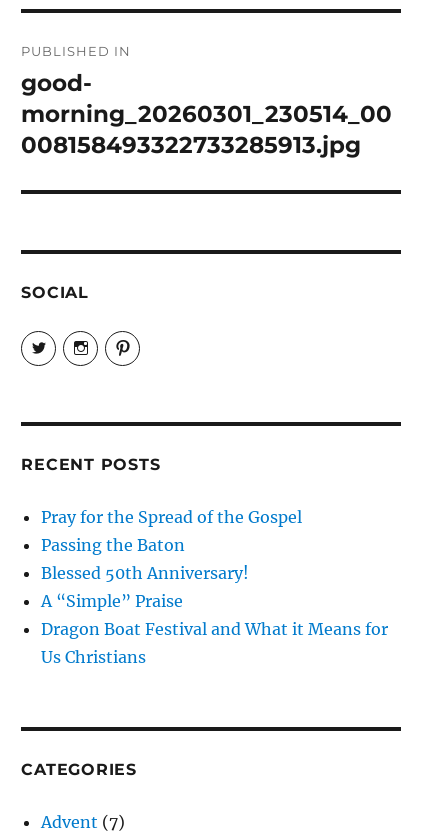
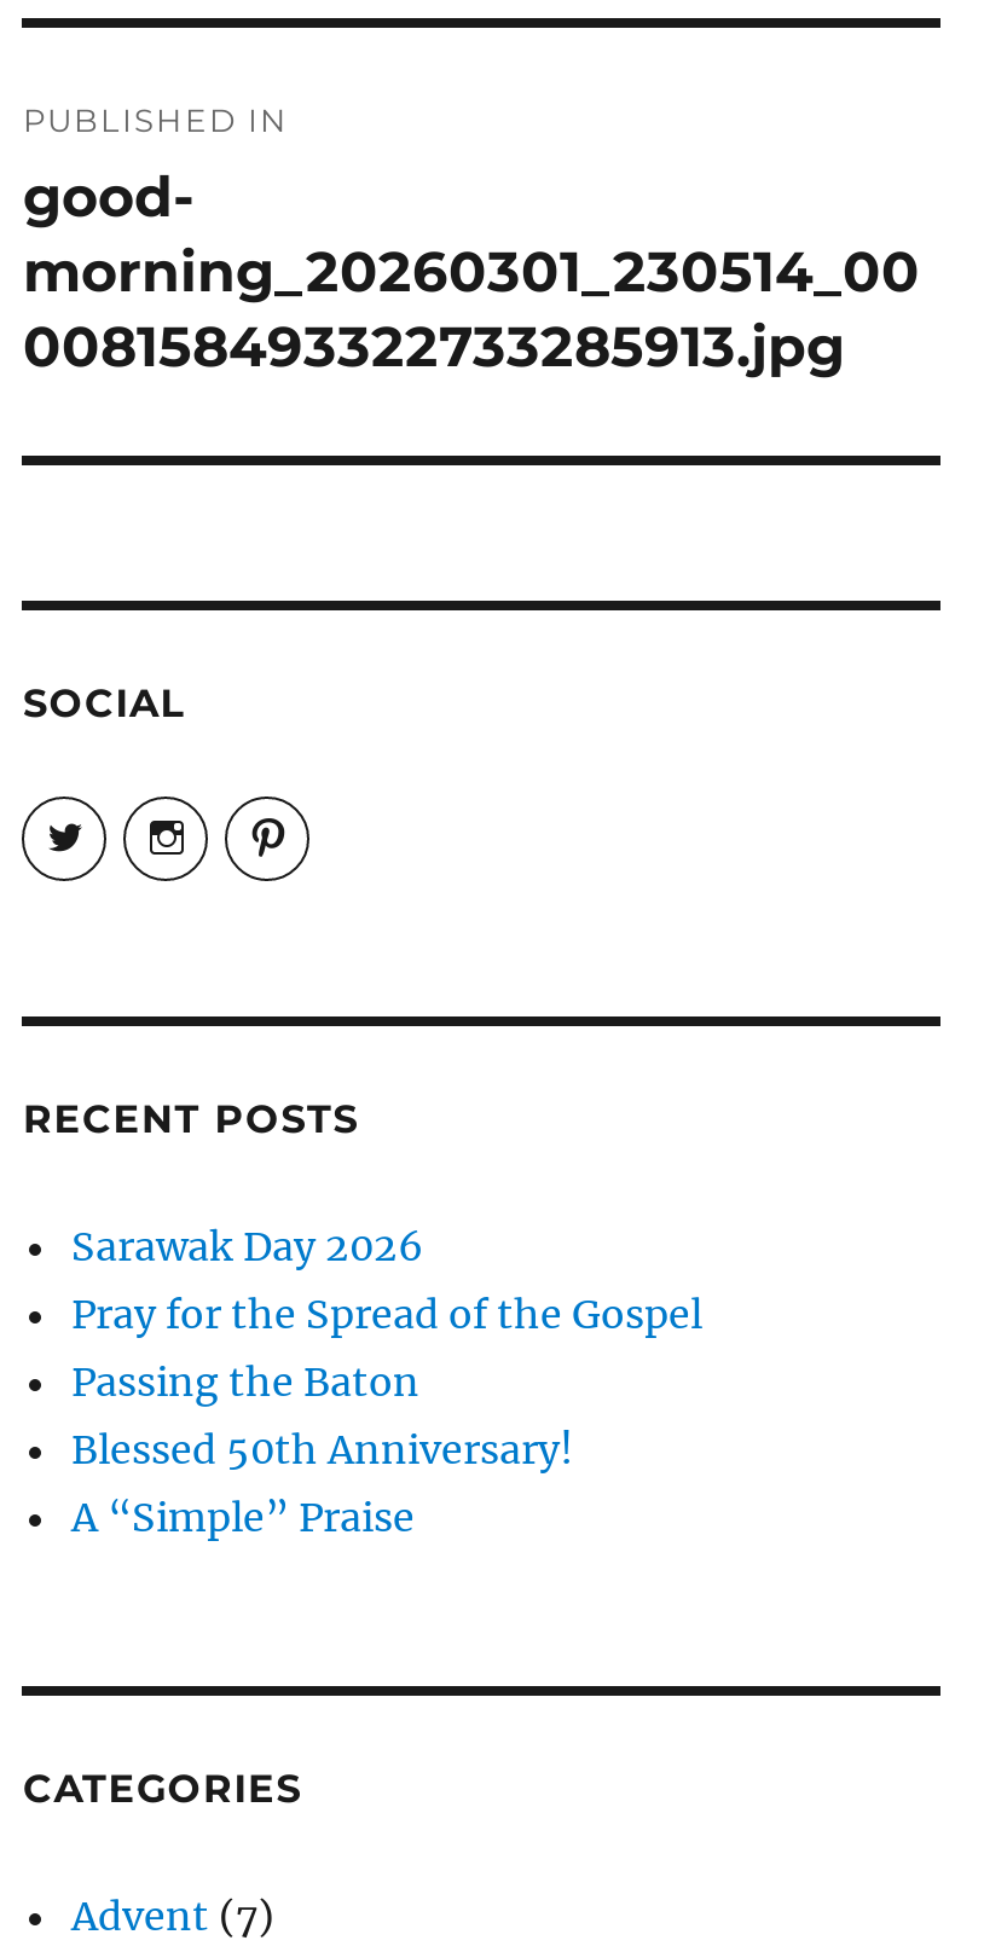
none -> [71,1222,424,1271] Sarawak Day 2026
moved [41,507,302,611] -> [71,1290,702,1541]: Pray for the Spread of the Gospel | Passing the Baton | Blessed 50th Anniversary! | A “Simple” Praise
[41,619,388,667] Dragon Boat Festival and What it Means for | Us Christians -> none

